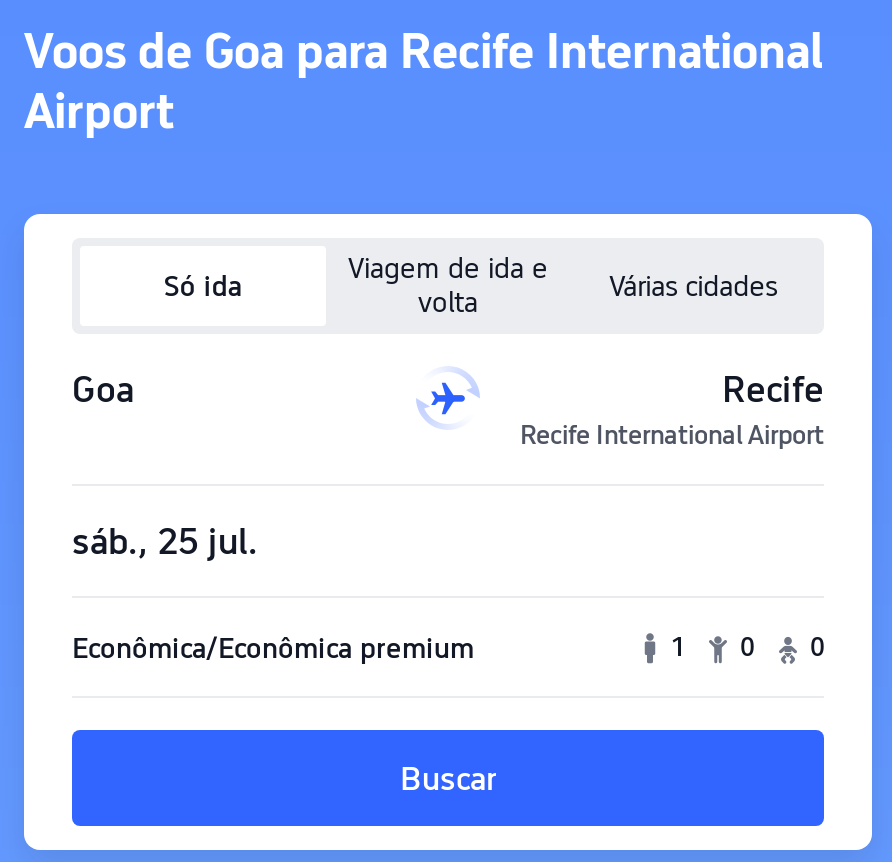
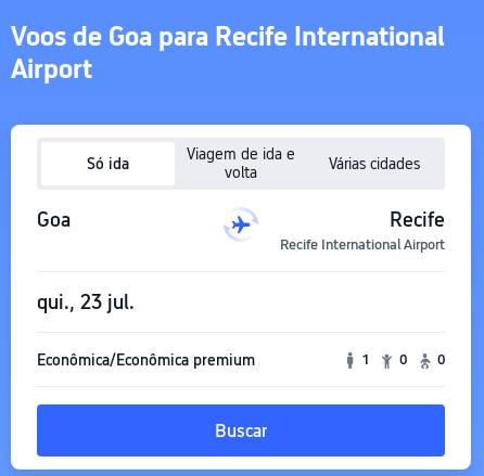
[72,520,258,562] sáb., 25 jul. -> [37,291,135,313] qui., 23 jul.

